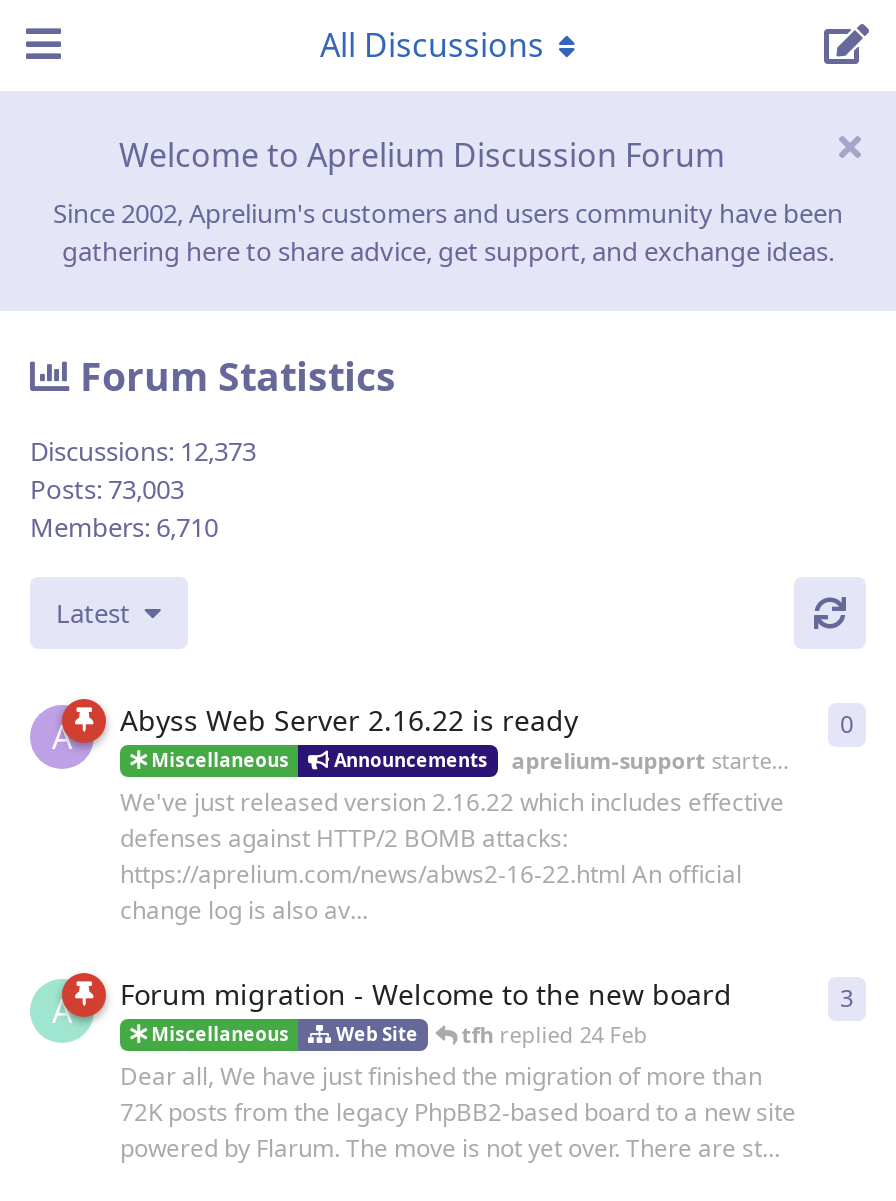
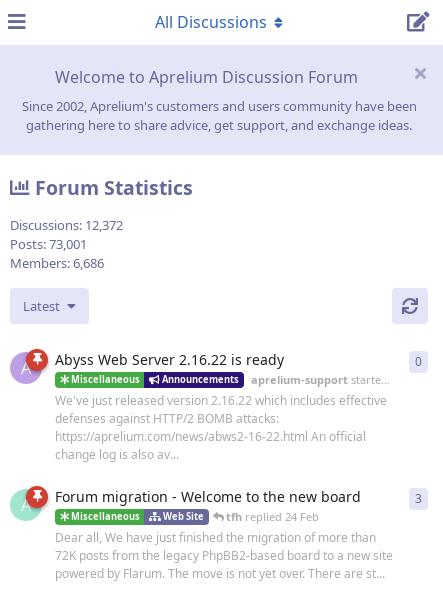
[30,433,256,469] Discussions: 12,373 -> [10,216,123,234] Discussions: 12,372
[30,471,184,507] Posts: 73,003 -> [10,235,87,253] Posts: 73,001
[30,509,218,545] Members: 6,710 -> [10,254,104,272] Members: 6,686

